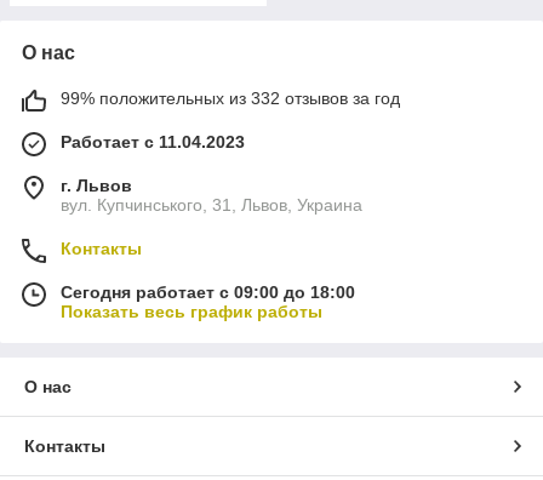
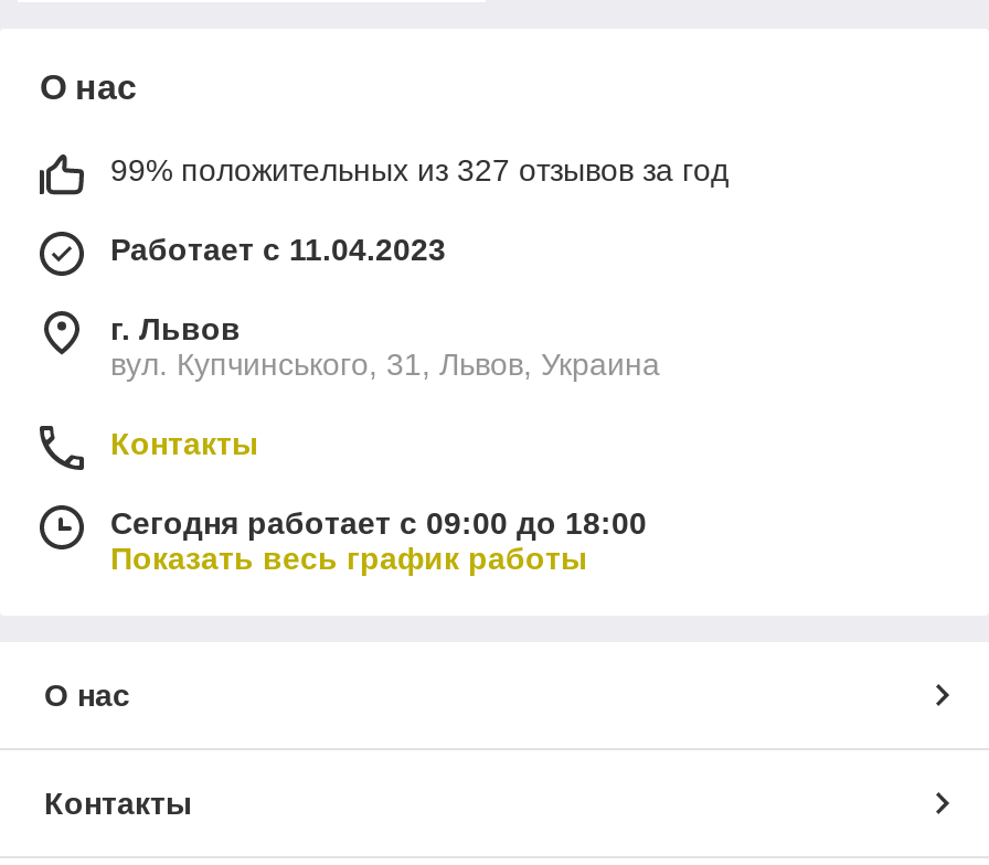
[61,88,400,108] 99% положительных из 332 отзывов за год -> [110,152,729,187] 99% положительных из 327 отзывов за год

